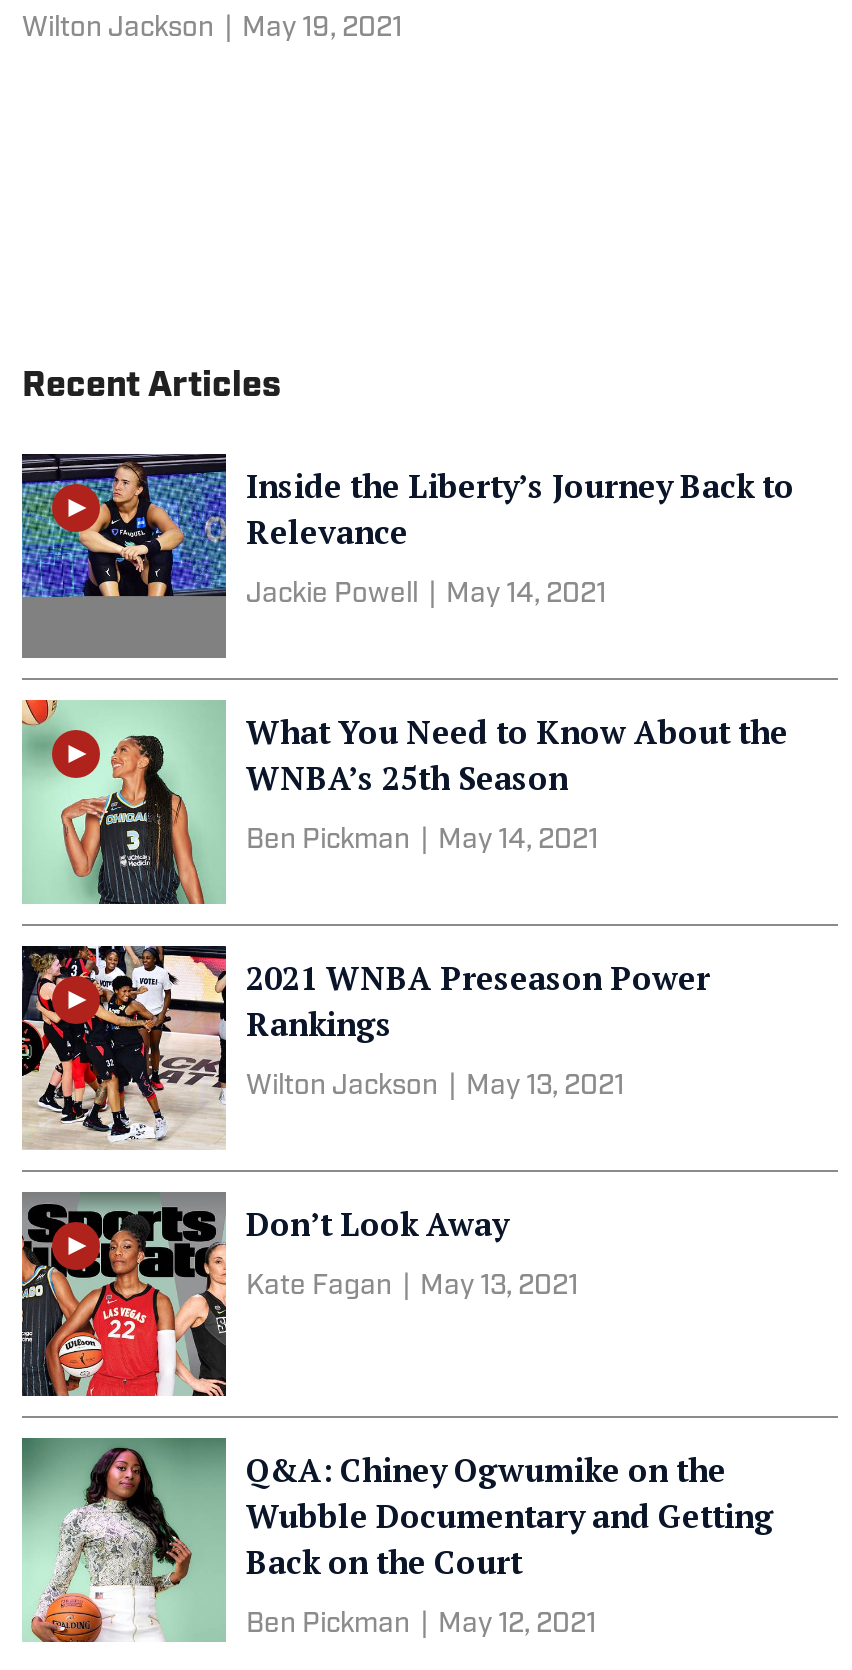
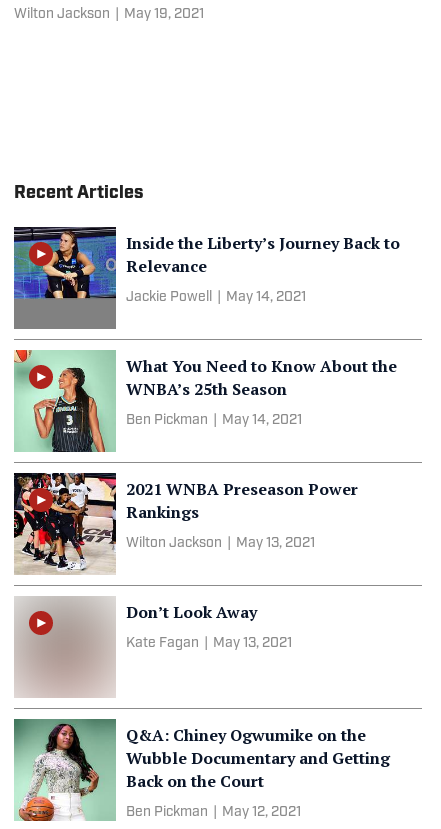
[20,1192,228,1398] [image] -> [14,597,116,698] [image]

